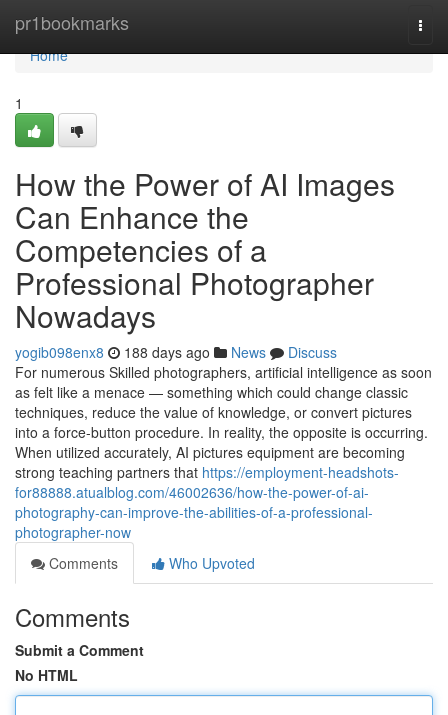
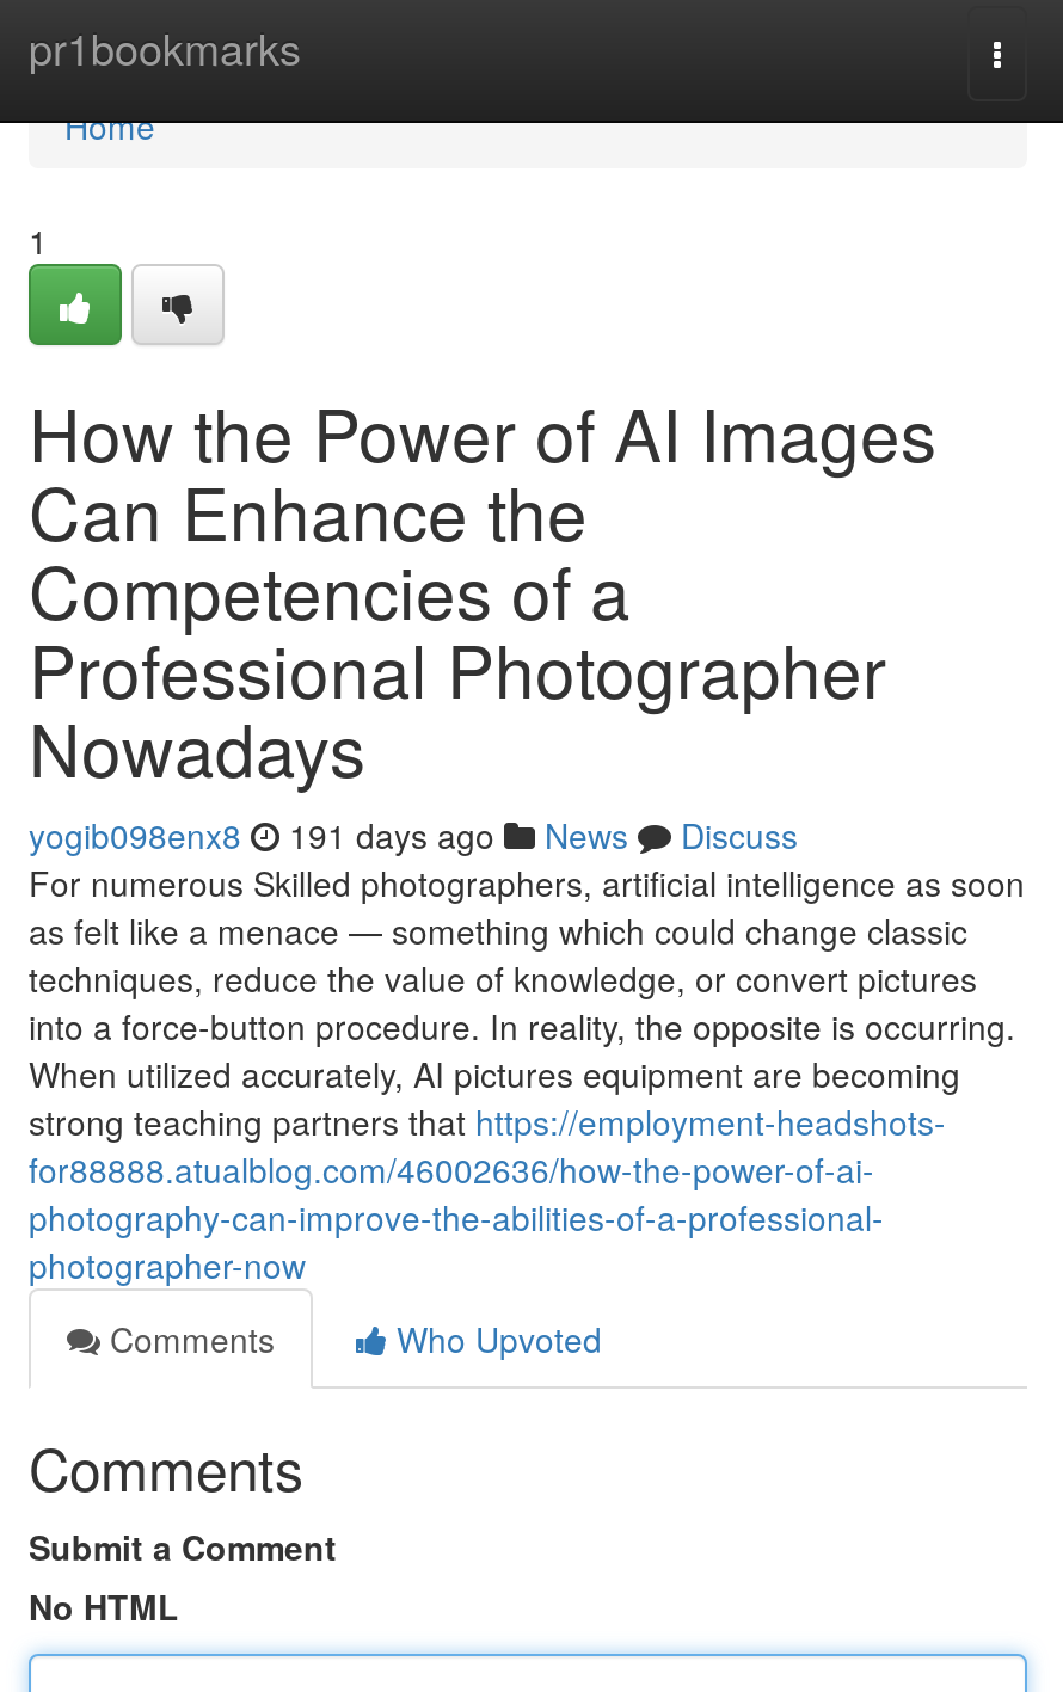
[15,342,337,362] yogib098enx8 188 days ago News Discuss -> [29,811,798,859] yogib098enx8 191 days ago News Discuss

